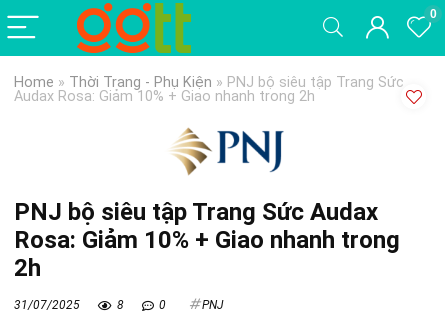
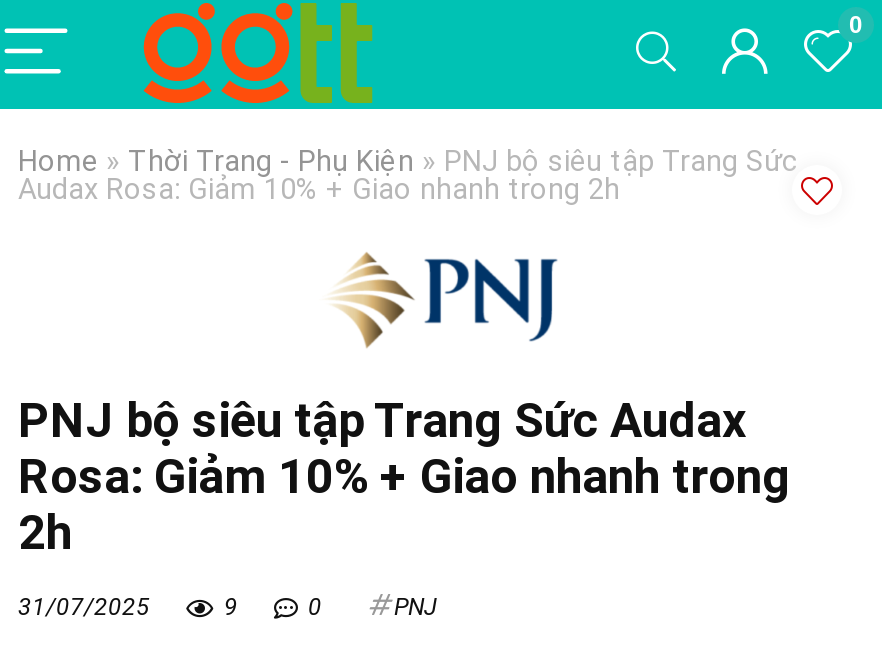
[117,298,124,312] 8 -> [224,594,238,622] 9

